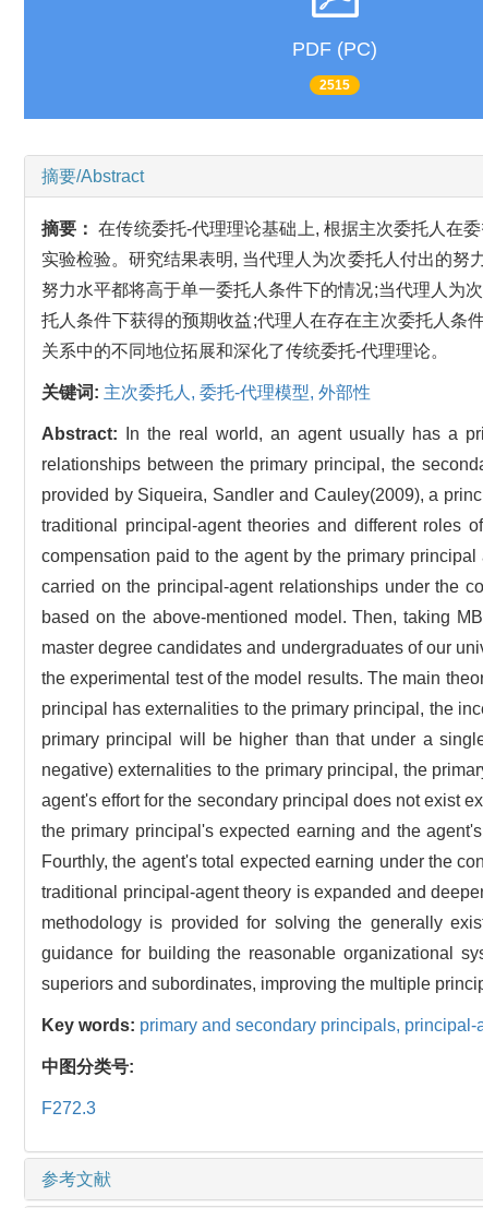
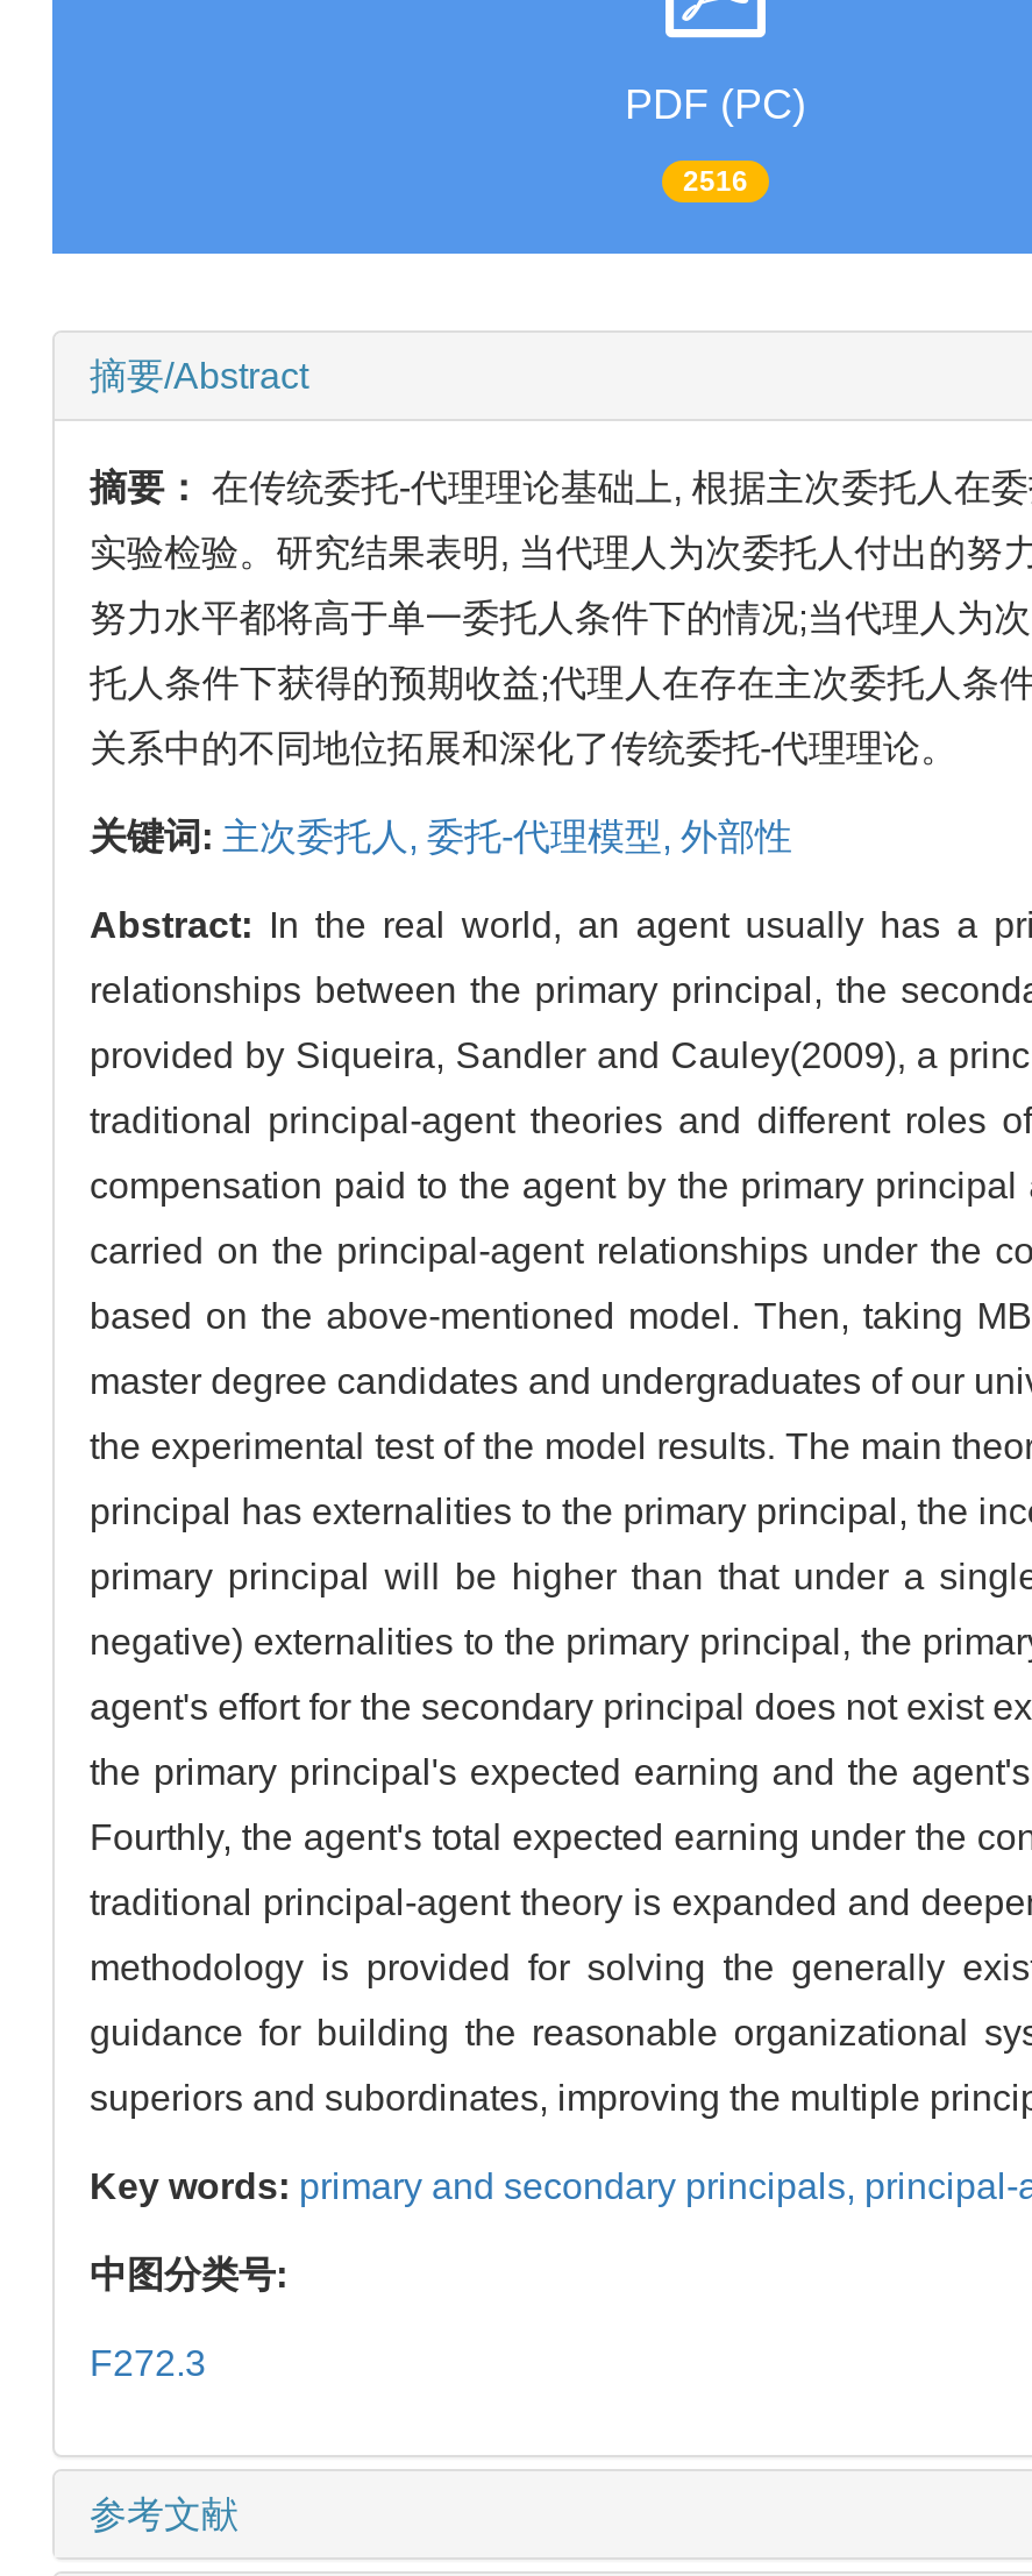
[319,77,350,92] 2515 -> [683,164,748,197] 2516

